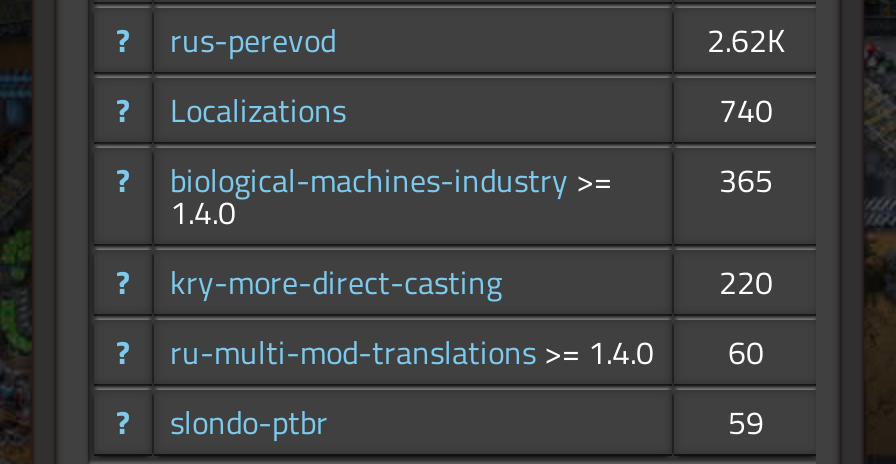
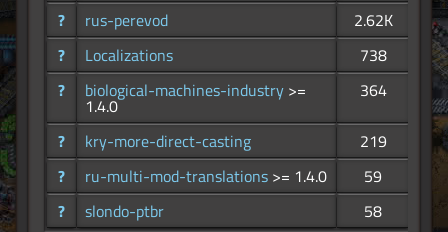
[719,87,773,135] 740 -> [359,43,386,67] 738
[719,157,773,205] 365 -> [359,78,386,102] 364
[719,259,773,307] 220 -> [359,129,386,153] 219
[728,329,764,377] 60 -> [364,164,382,188] 59
[728,399,764,447] 59 -> [364,199,382,223] 58

